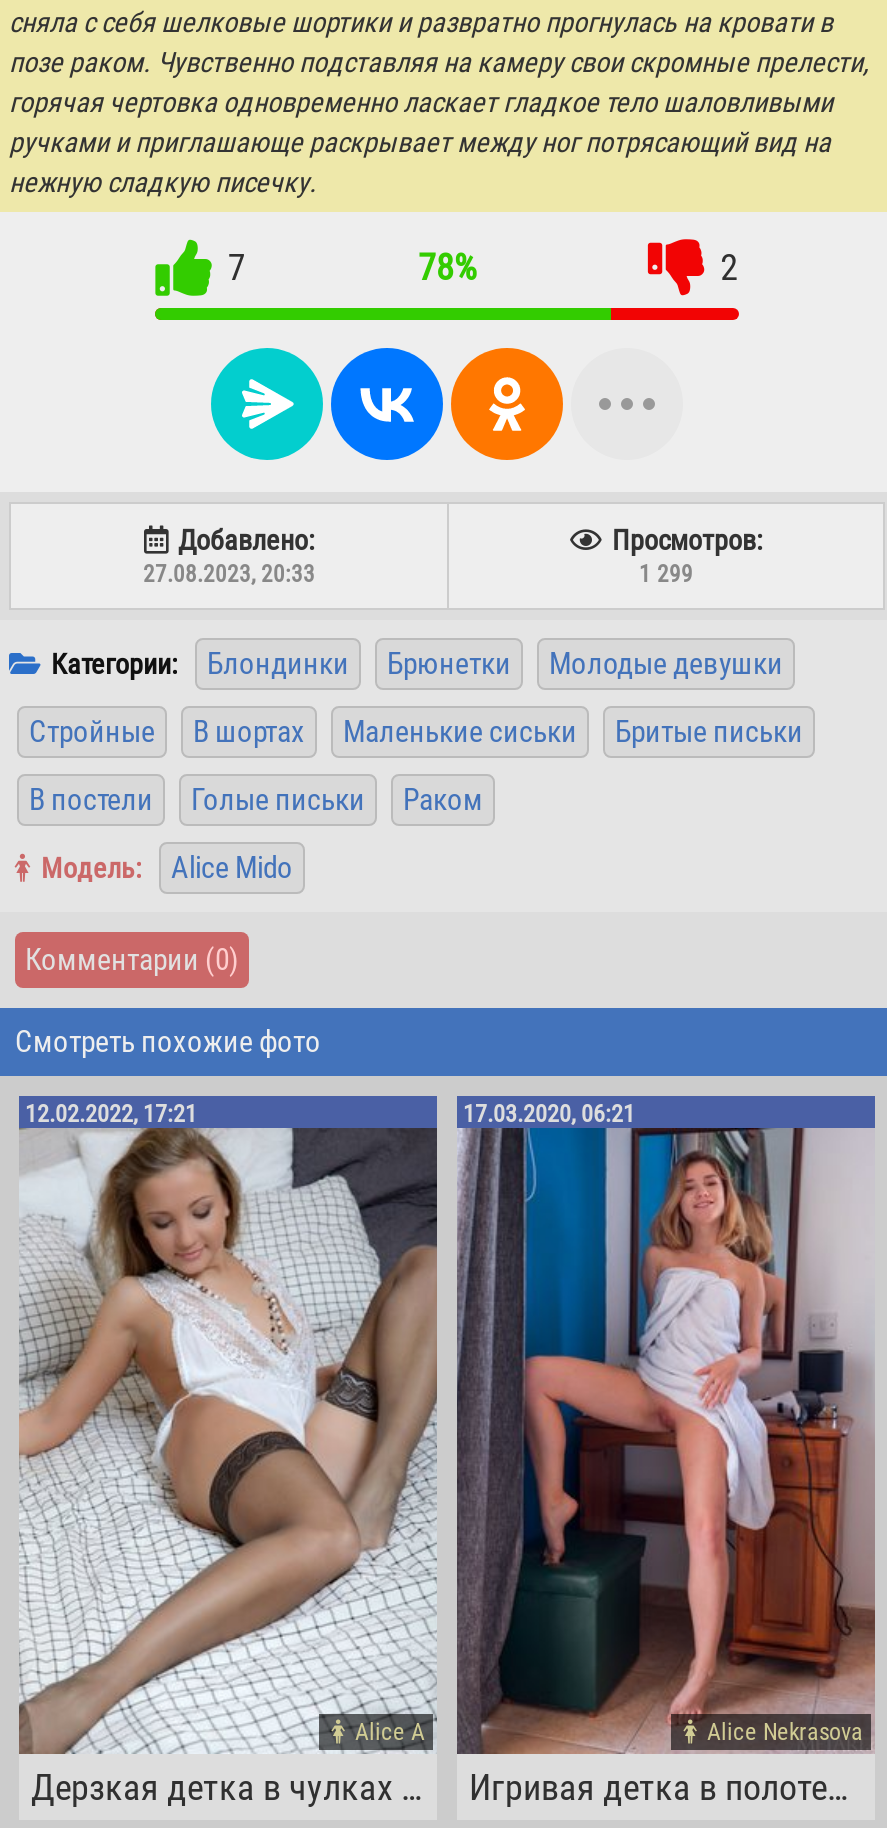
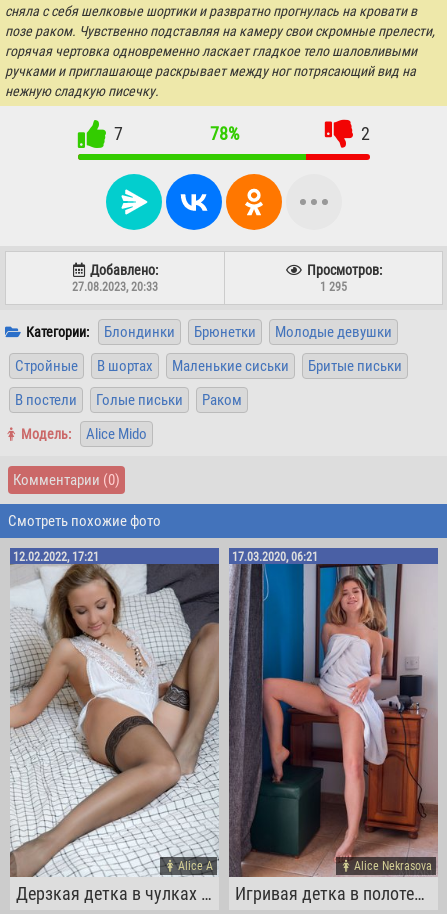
[639,559,693,587] 1 299 -> [320,280,347,294] 1 295

